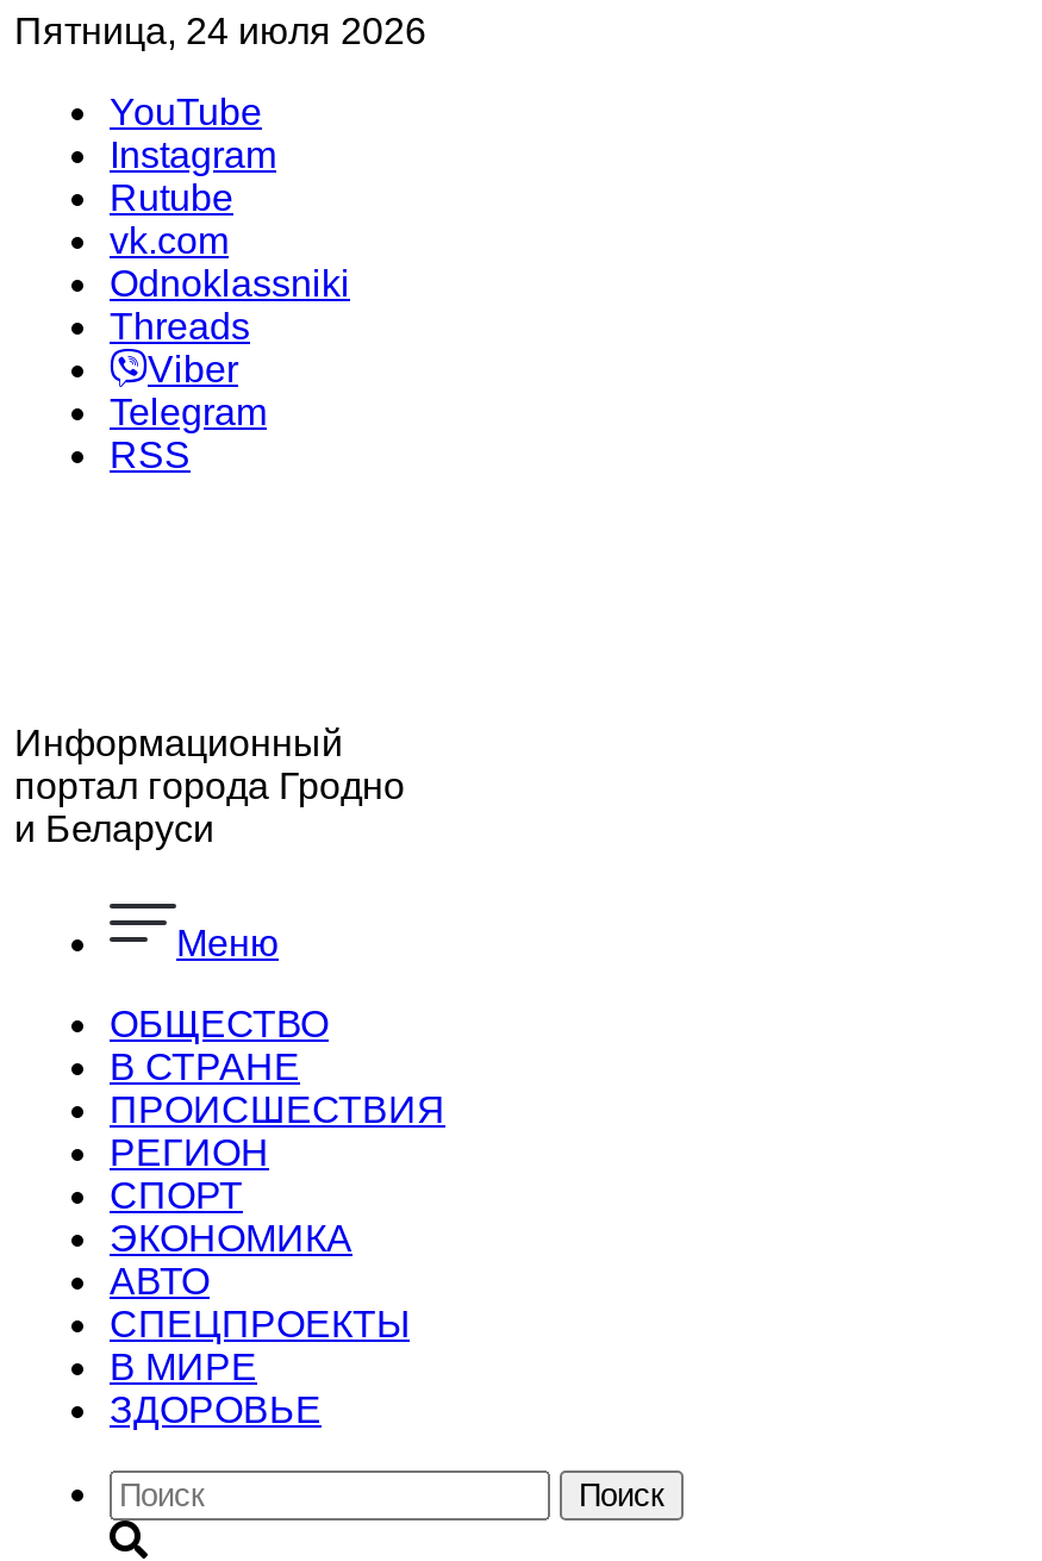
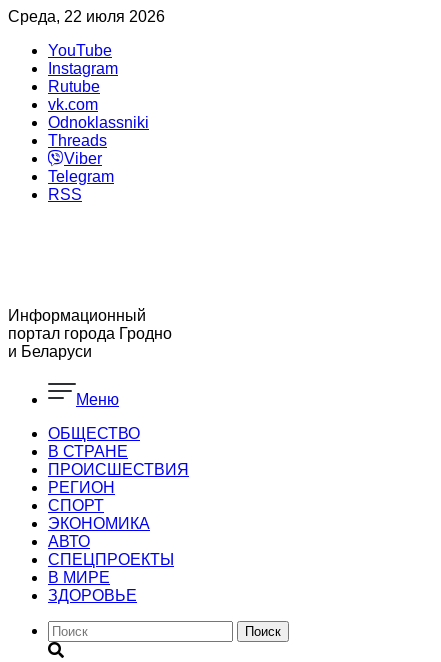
[14,11,426,51] Пятница, 24 июля 2026 -> [8,8,165,25] Среда, 22 июля 2026

